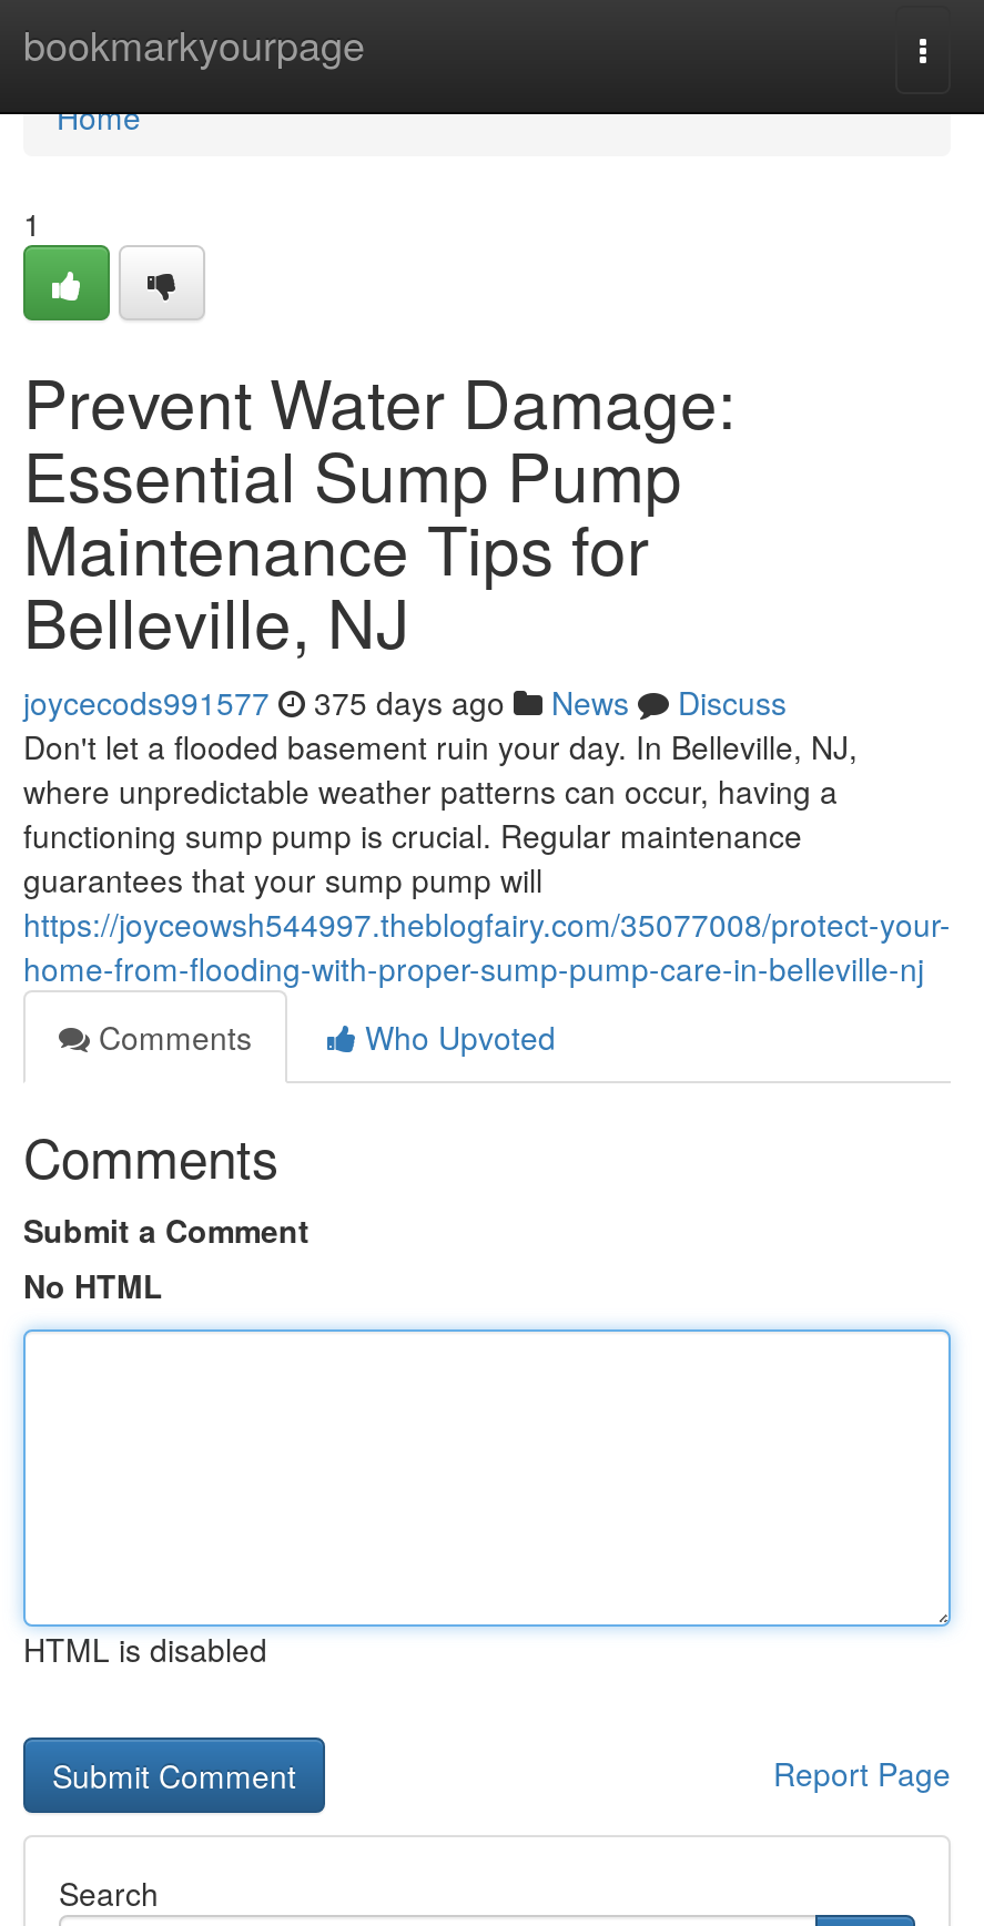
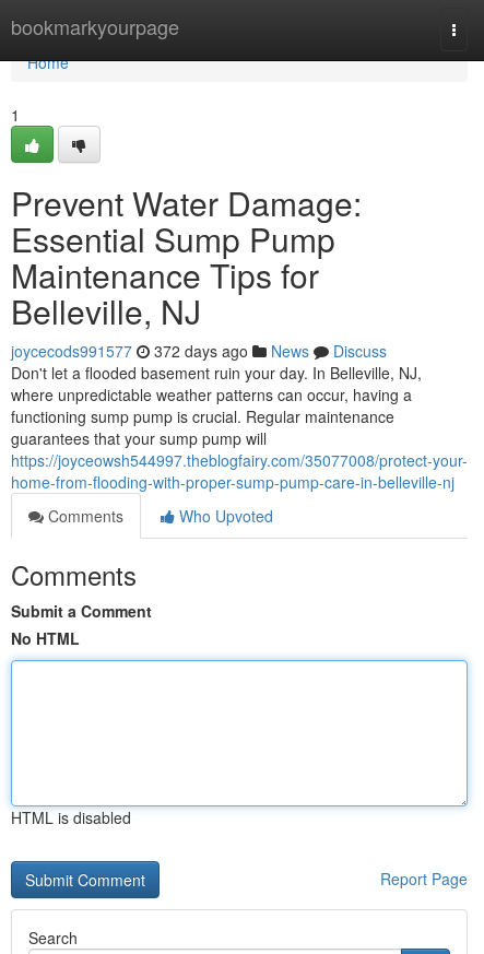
[23,680,787,724] joycecods991577 375 days ago News Discuss -> [11,340,387,362] joycecods991577 372 days ago News Discuss

